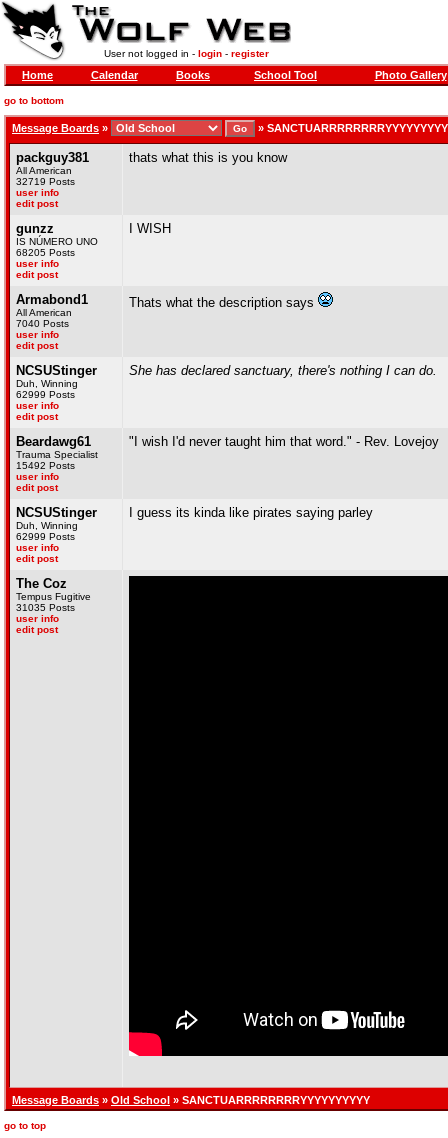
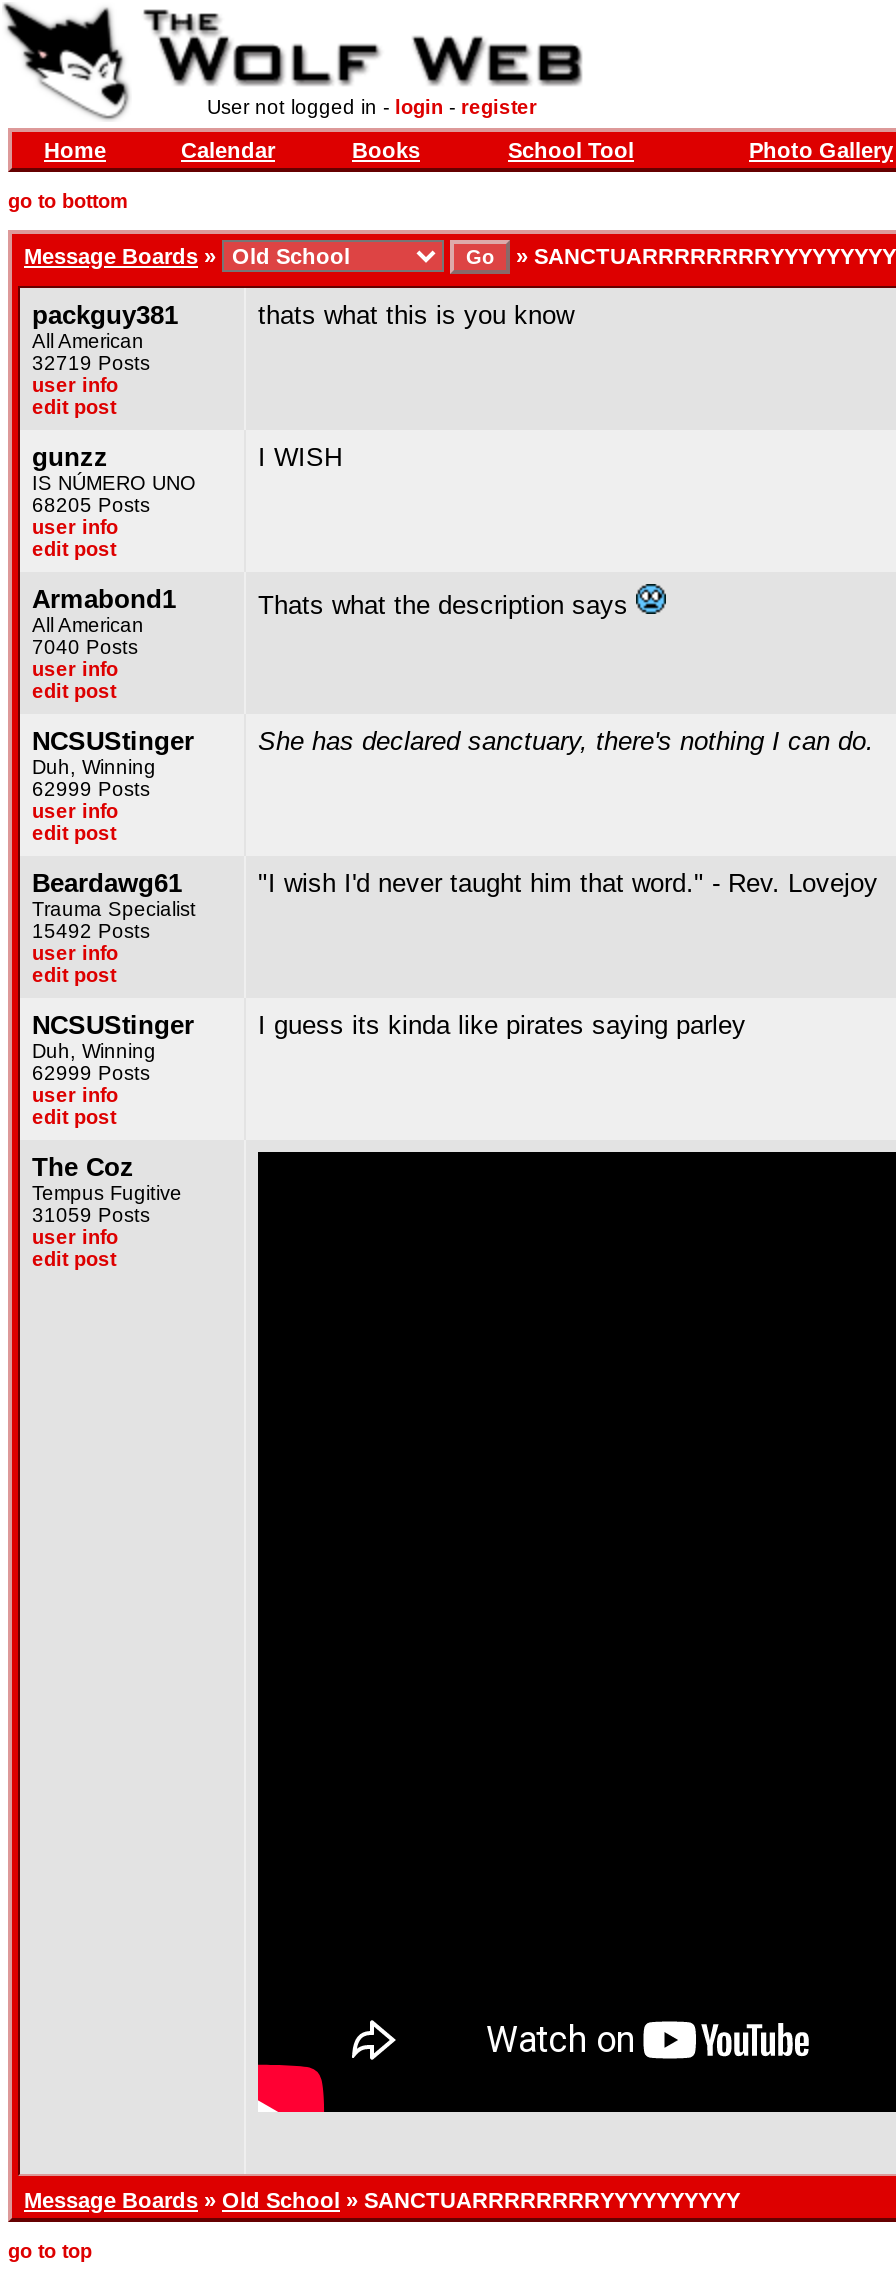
[16,602,75,613] 31035 Posts -> [32,1204,150,1226] 31059 Posts

